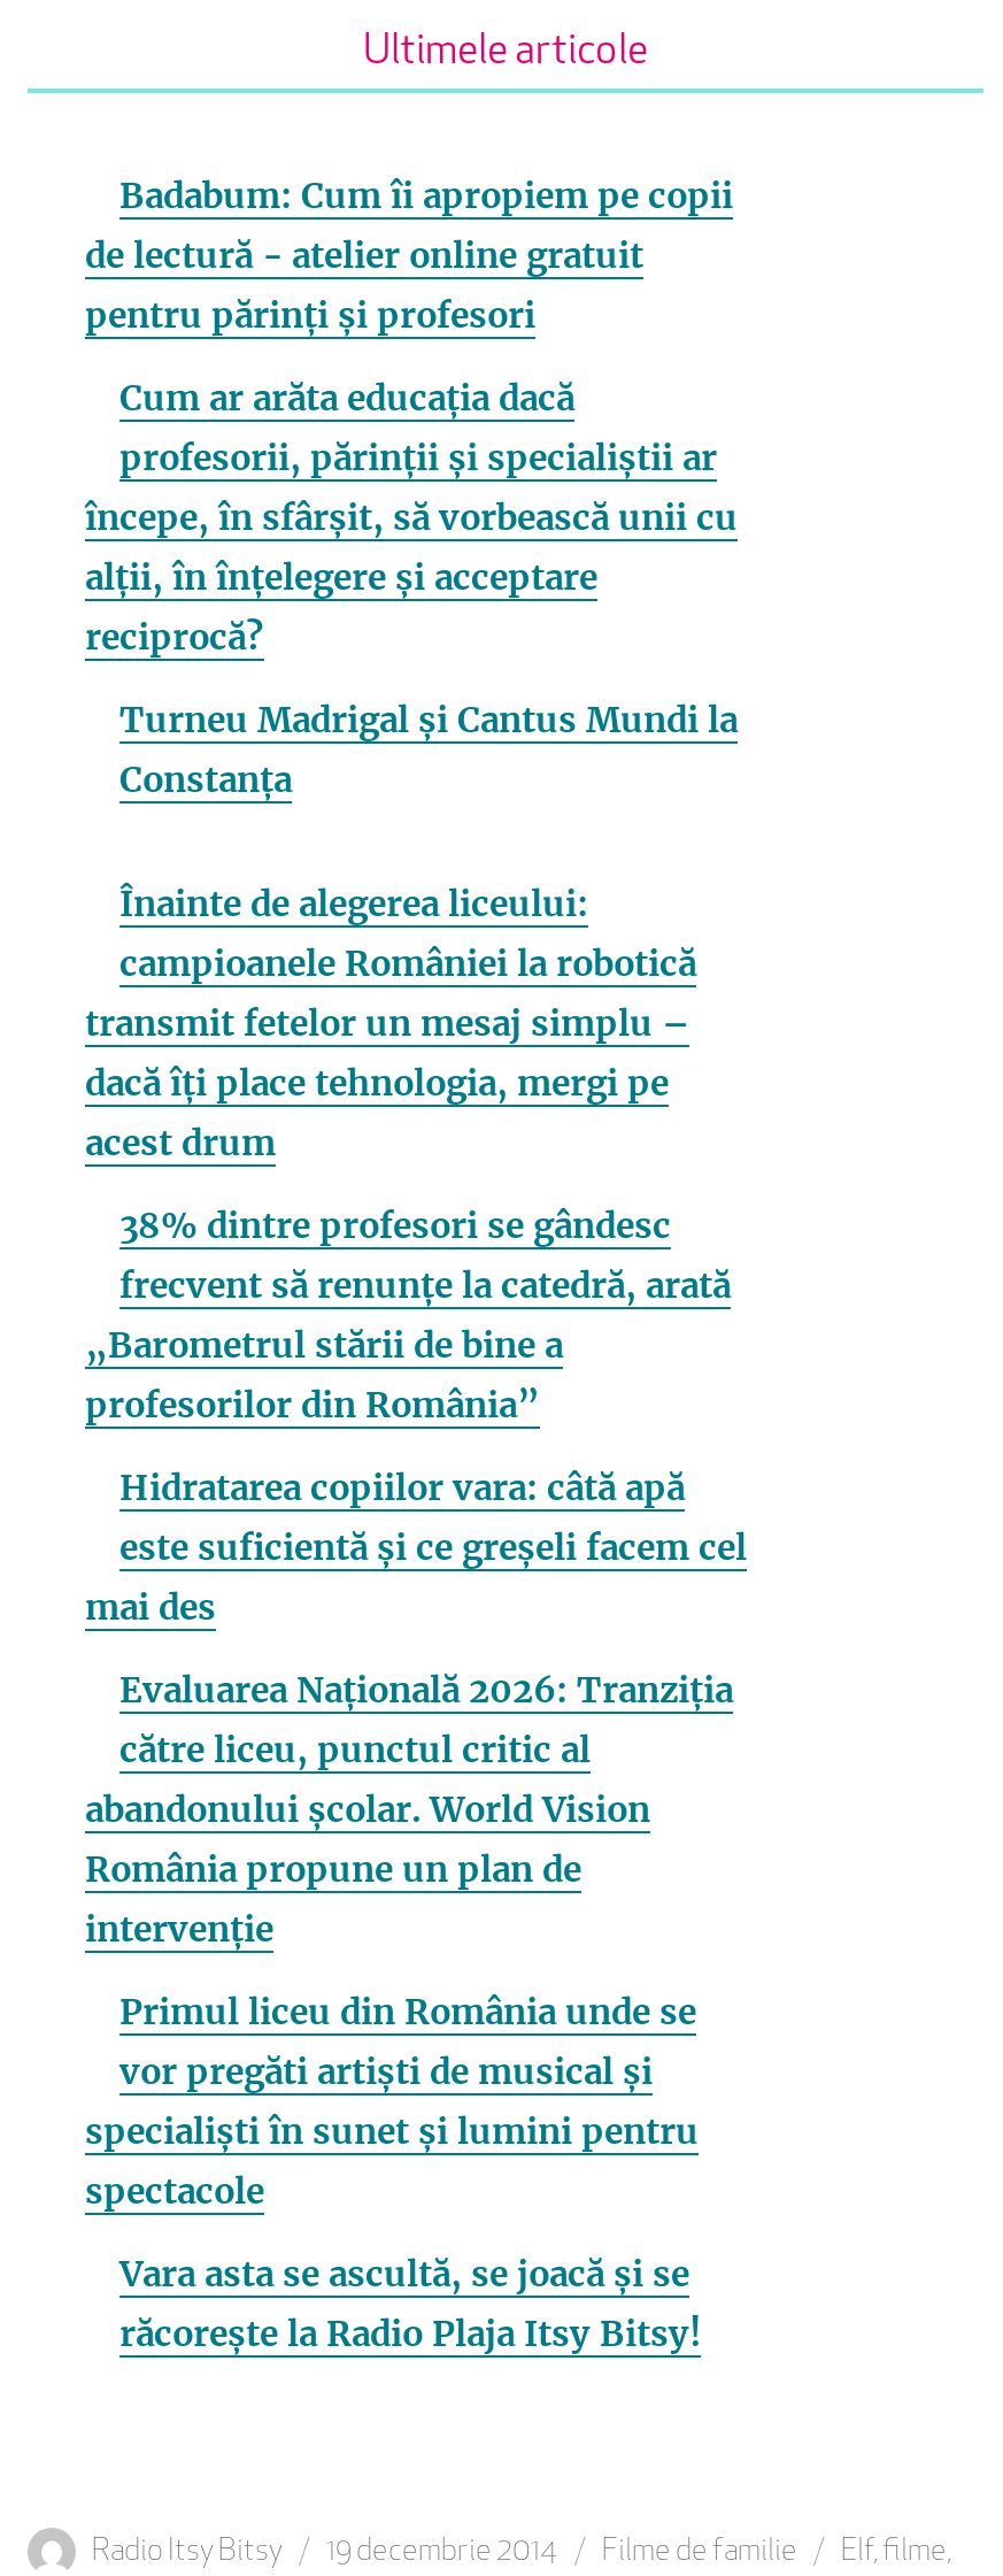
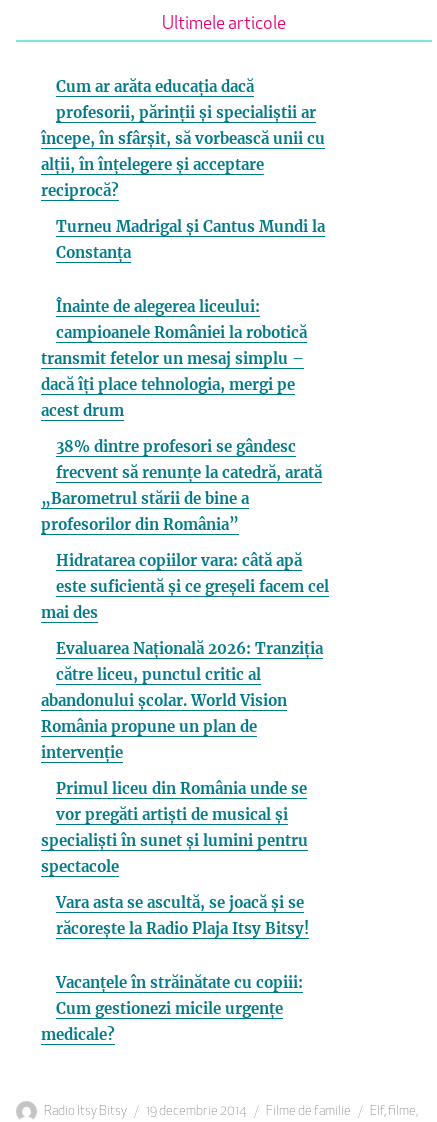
[85,174,733,337] Badabum: Cum îi apropiem pe copii | de lectură - atelier online gratuit | pentru părinți și profesori -> none
moved [85,377,747,2356] -> [41,77,329,938]: Cum ar arăta educația dacă | profesorii, părinții și specialiștii ar | începe, în sfârșit, să vorbească unii cu | ... | Vara asta se ascultă, se joacă și se | răcorește la Radio Plaja Itsy Bitsy!
none -> [41,973,303,1044] Vacanțele în străinătate cu copiii: | Cum gestionezi micile urgențe | medicale?

